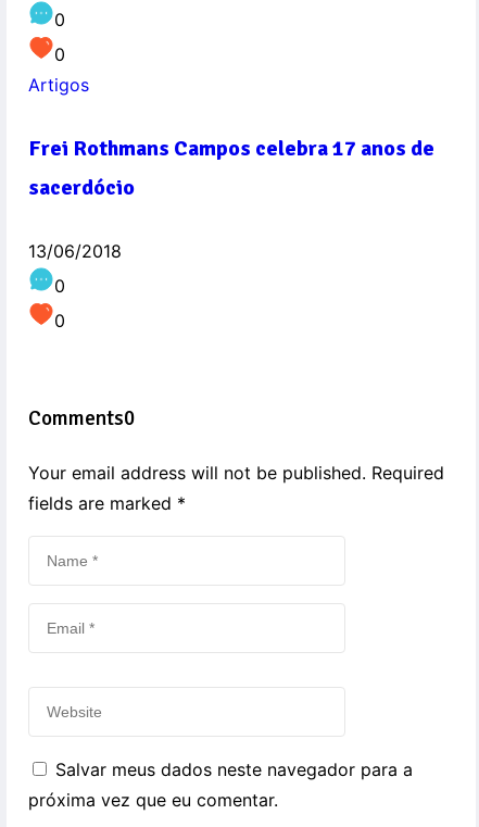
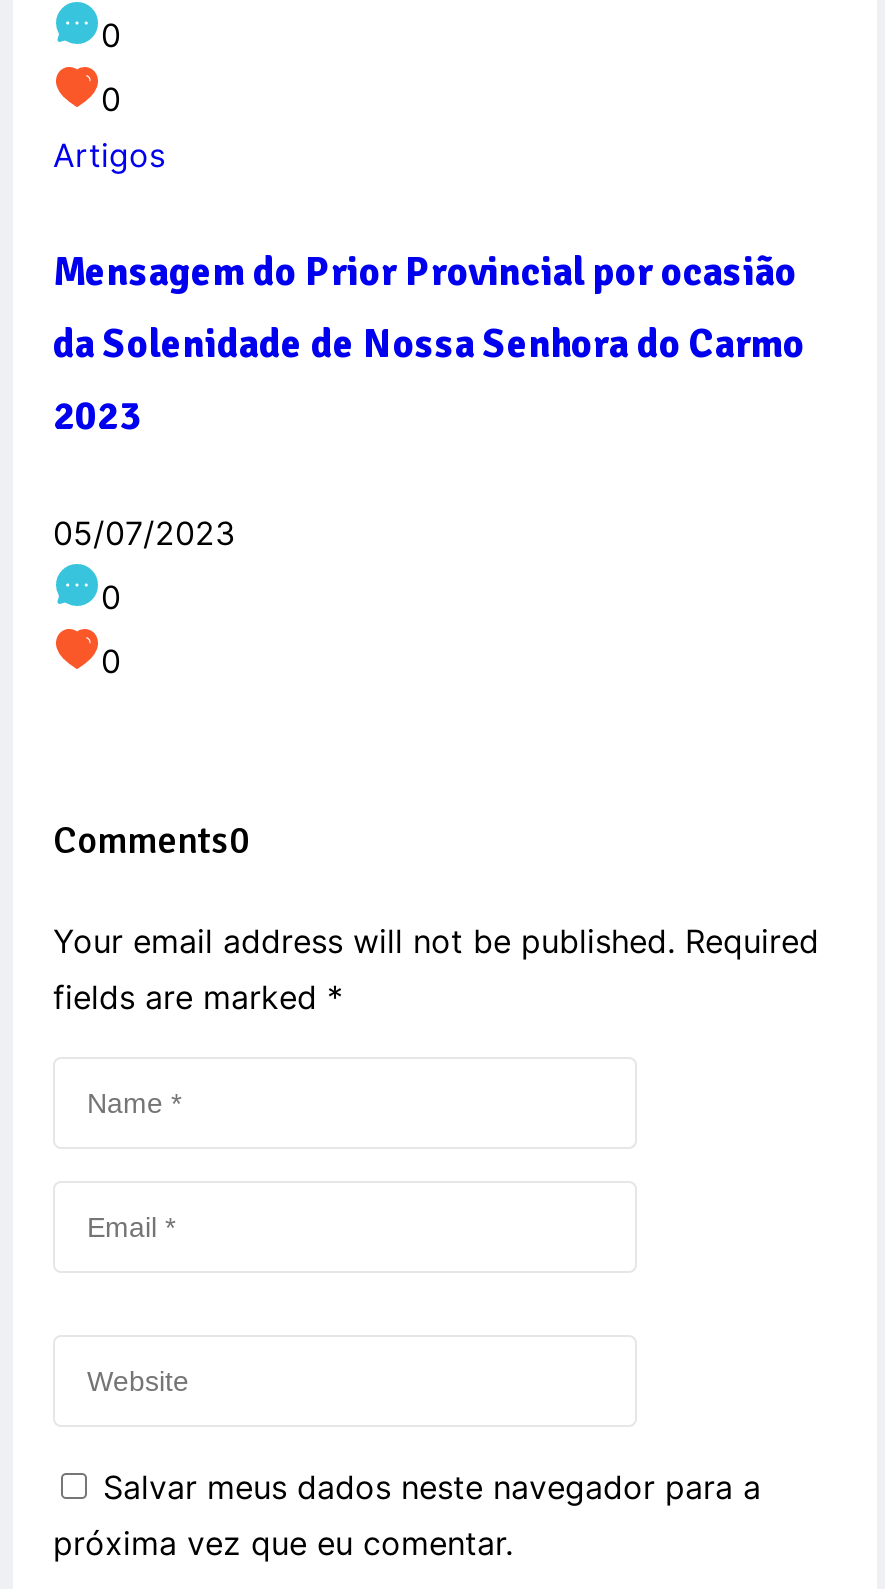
[28,134,434,201] Frei Rothmans Campos celebra 17 anos de | sacerdócio -> [53,246,805,440] Mensagem do Prior Provincial por ocasião | da Solenidade de Nossa Senhora do Carmo | 2023
[28,240,122,262] 13/06/2018 -> [53,514,235,554] 05/07/2023

